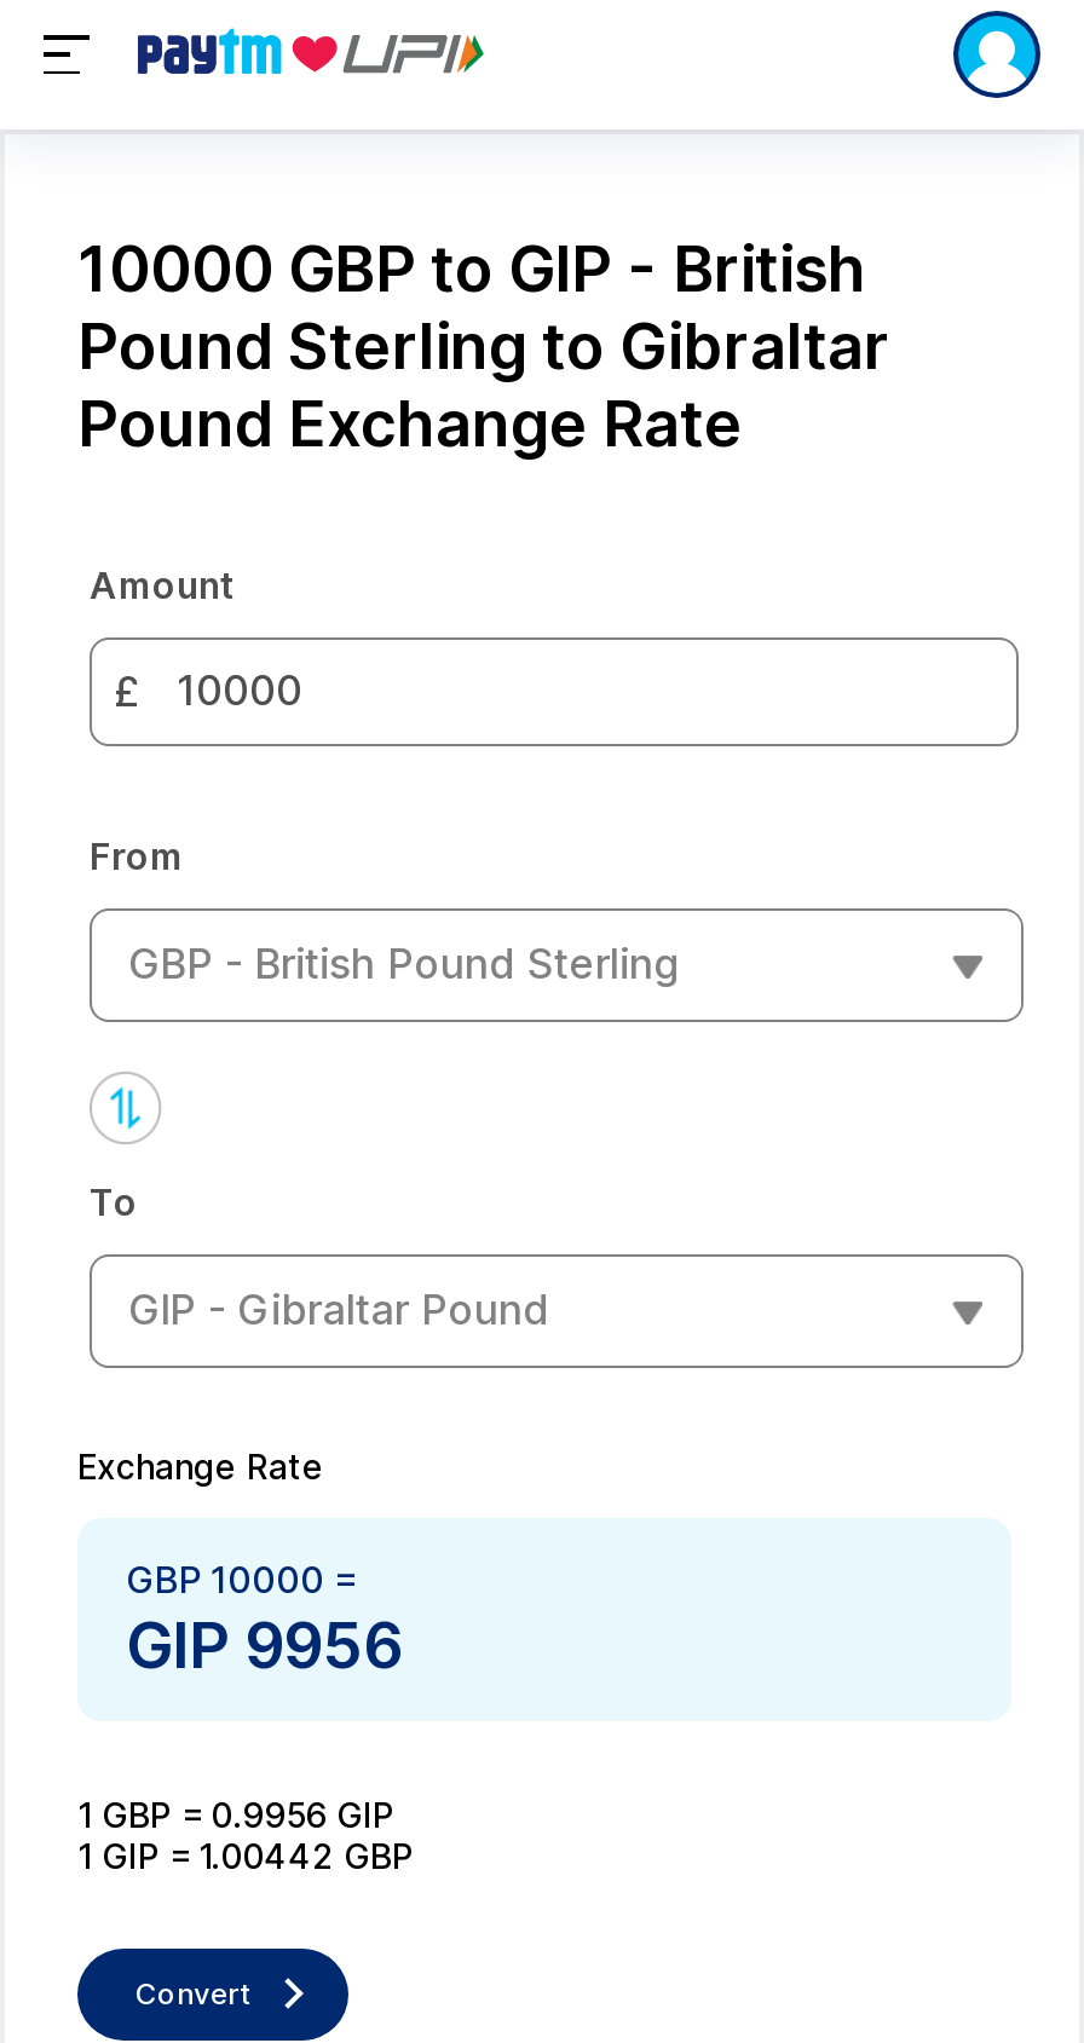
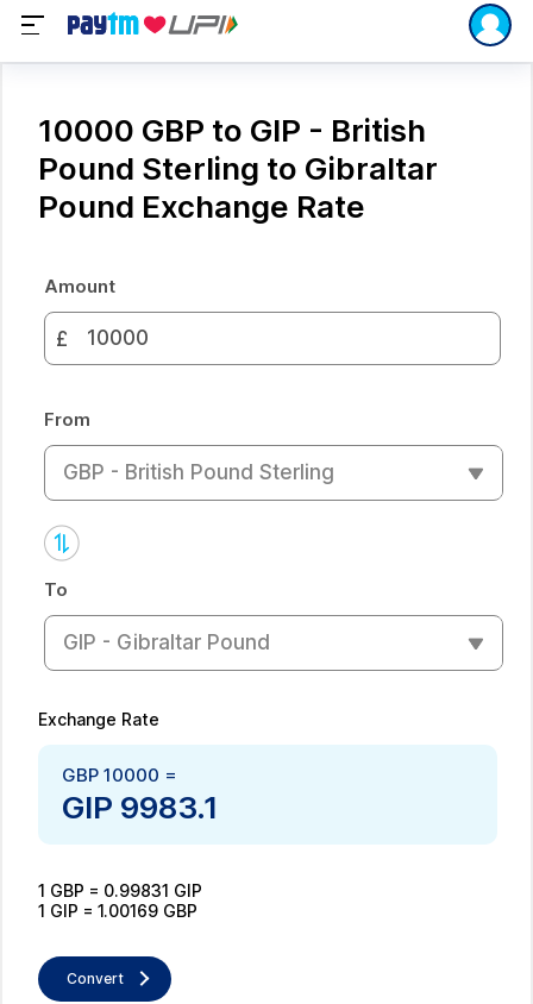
[126,1606,402,1681] GIP 9956 -> [62,788,219,825] GIP 9983.1
[77,1793,394,1834] 1 GBP = 0.9956 GIP -> [38,880,202,900] 1 GBP = 0.99831 GIP
[77,1834,414,1875] 1 GIP = 1.00442 GBP -> [38,900,197,920] 1 GIP = 1.00169 GBP

